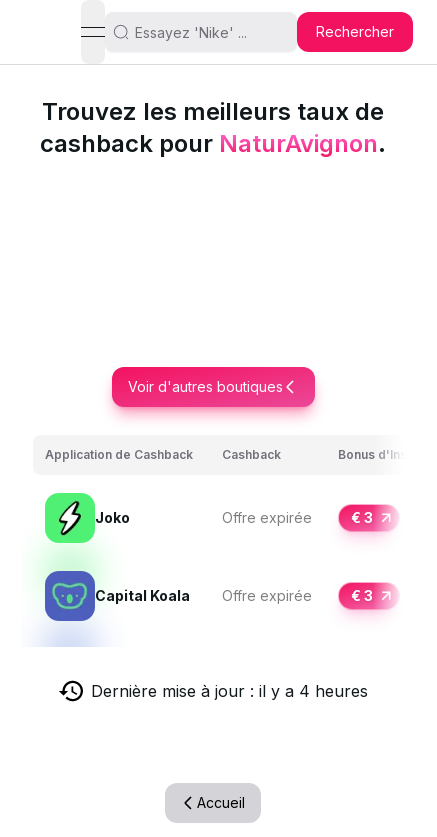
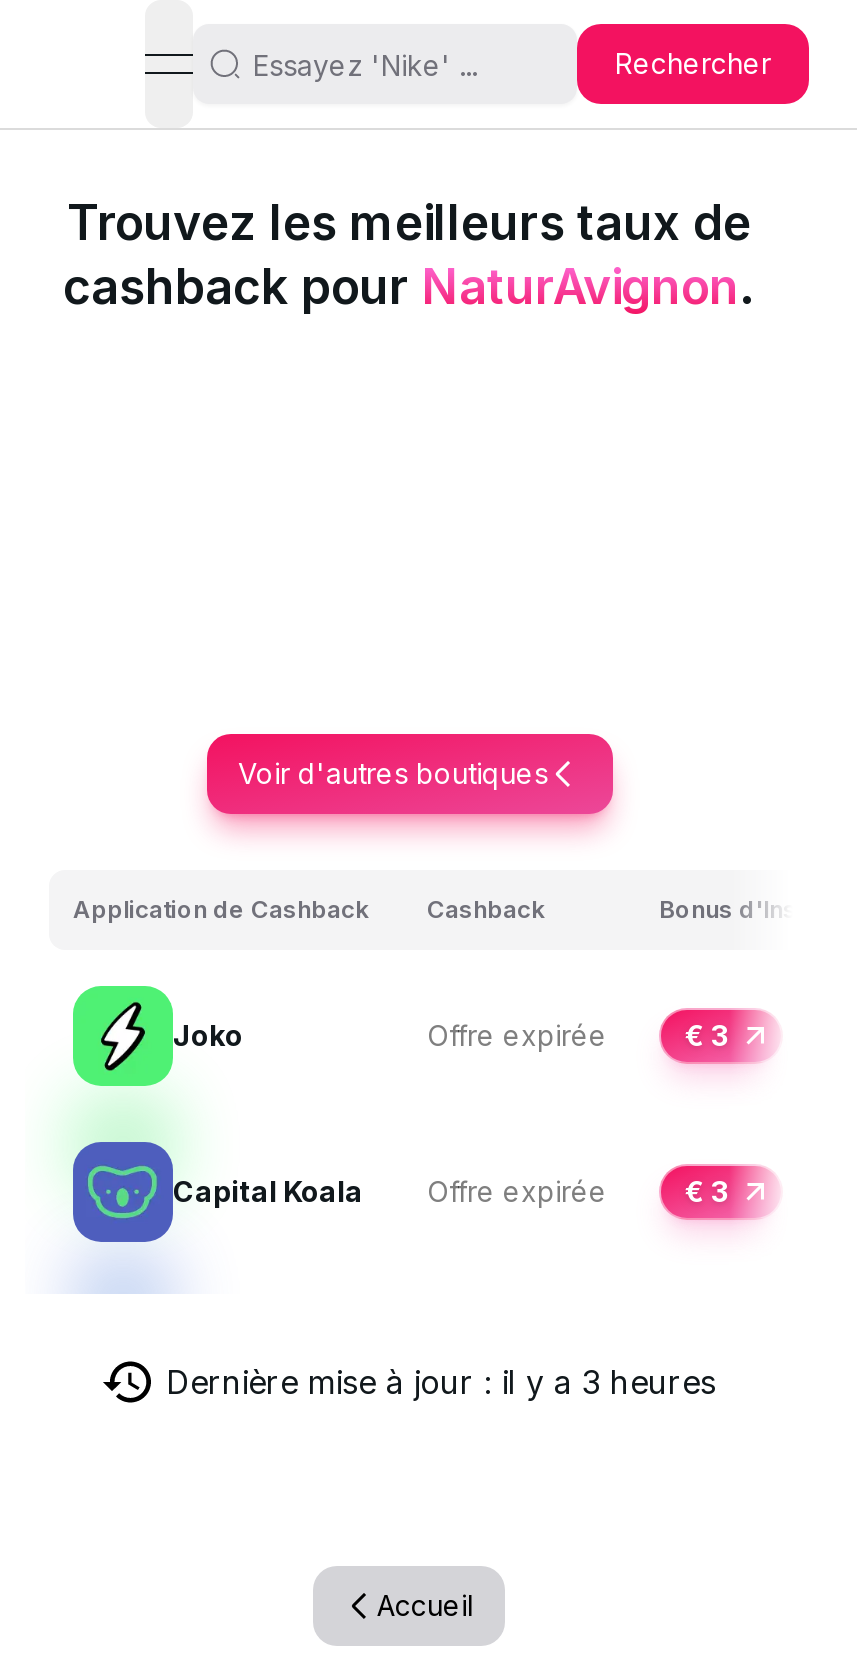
[90,681,367,701] Dernière mise à jour : il y a 4 heures -> [166,1362,716,1402] Dernière mise à jour : il y a 3 heures

